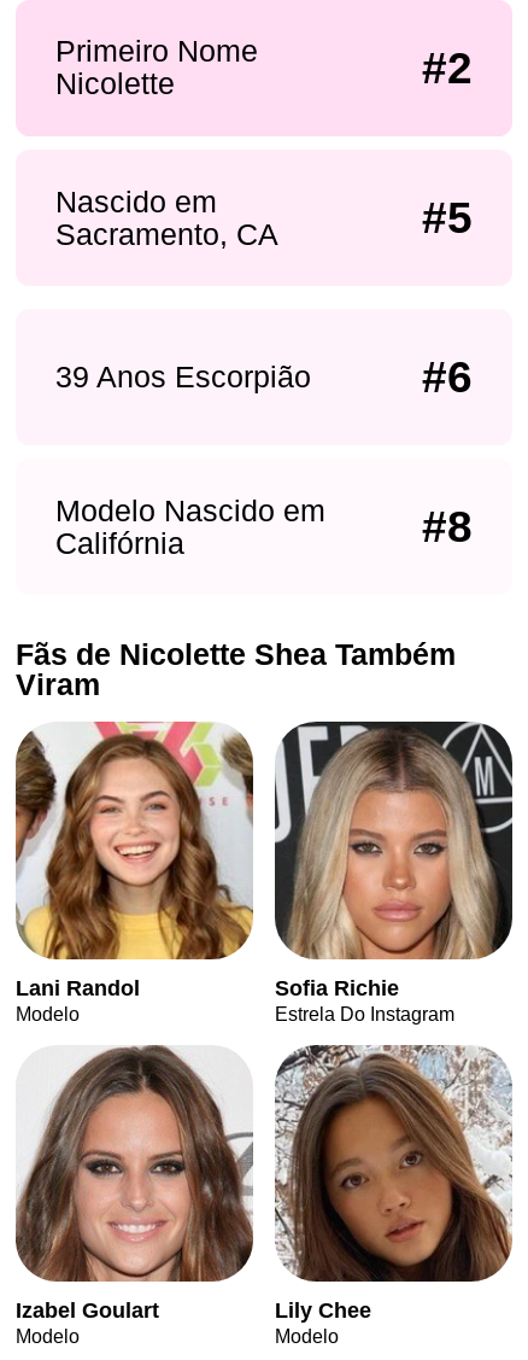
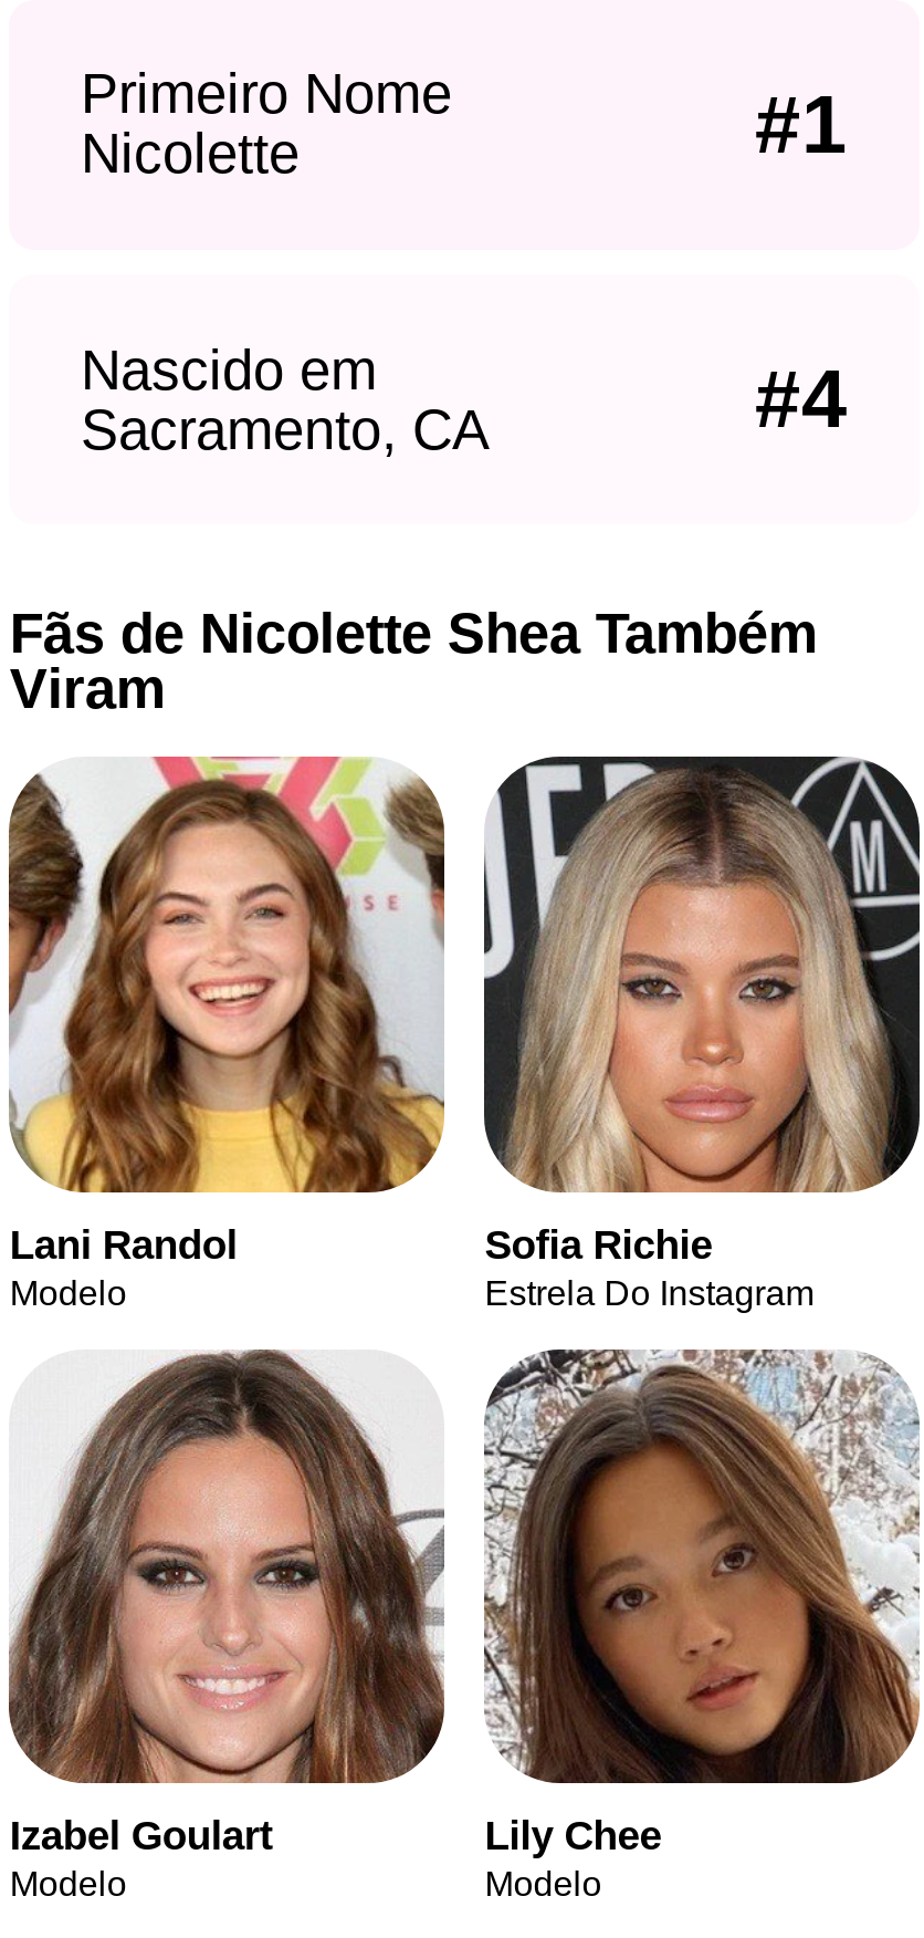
[423,43,473,93] #2 -> [755,79,848,170] #1
[55,193,473,560] #5 | 39 Anos Escorpião | #6 | Modelo Nascido em | Califórnia | #8 -> [755,355,848,445] #4

